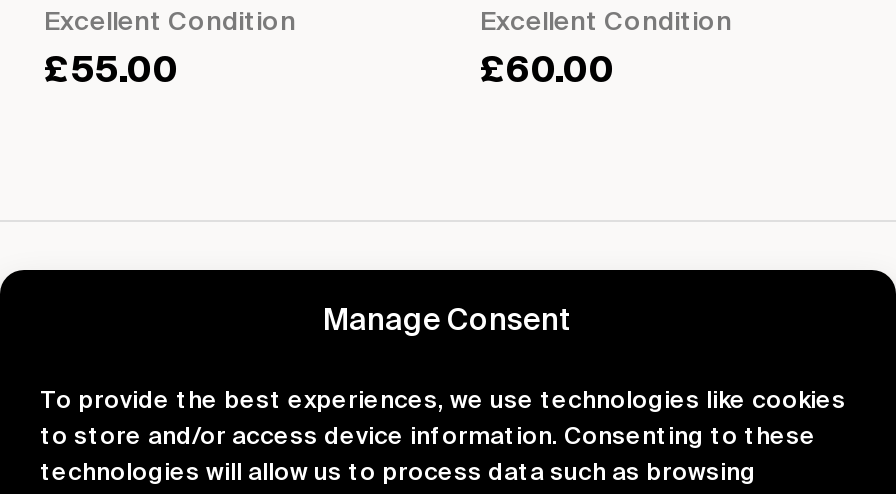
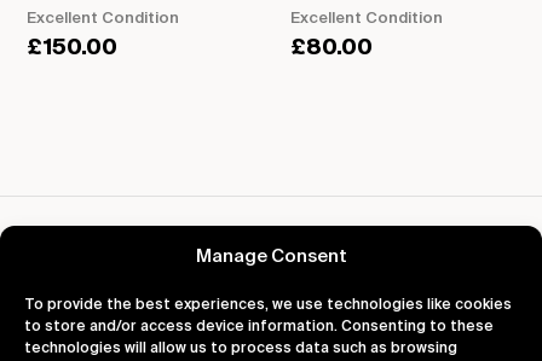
[44,54,178,90] £55.00 -> [27,37,117,59] £150.00
[480,54,614,90] £60.00 -> [290,37,373,59] £80.00

